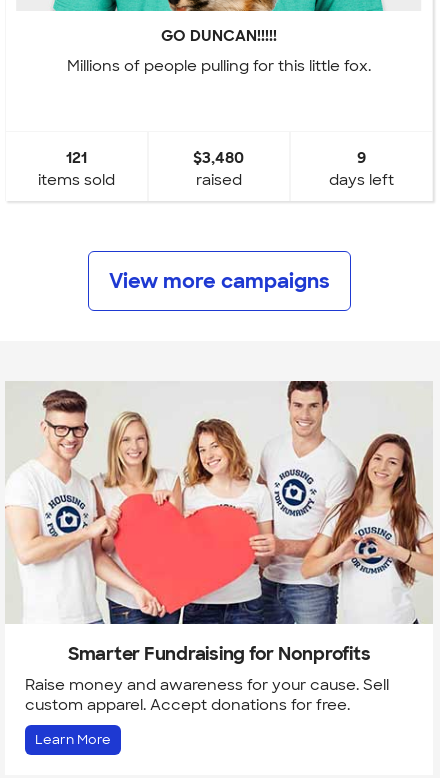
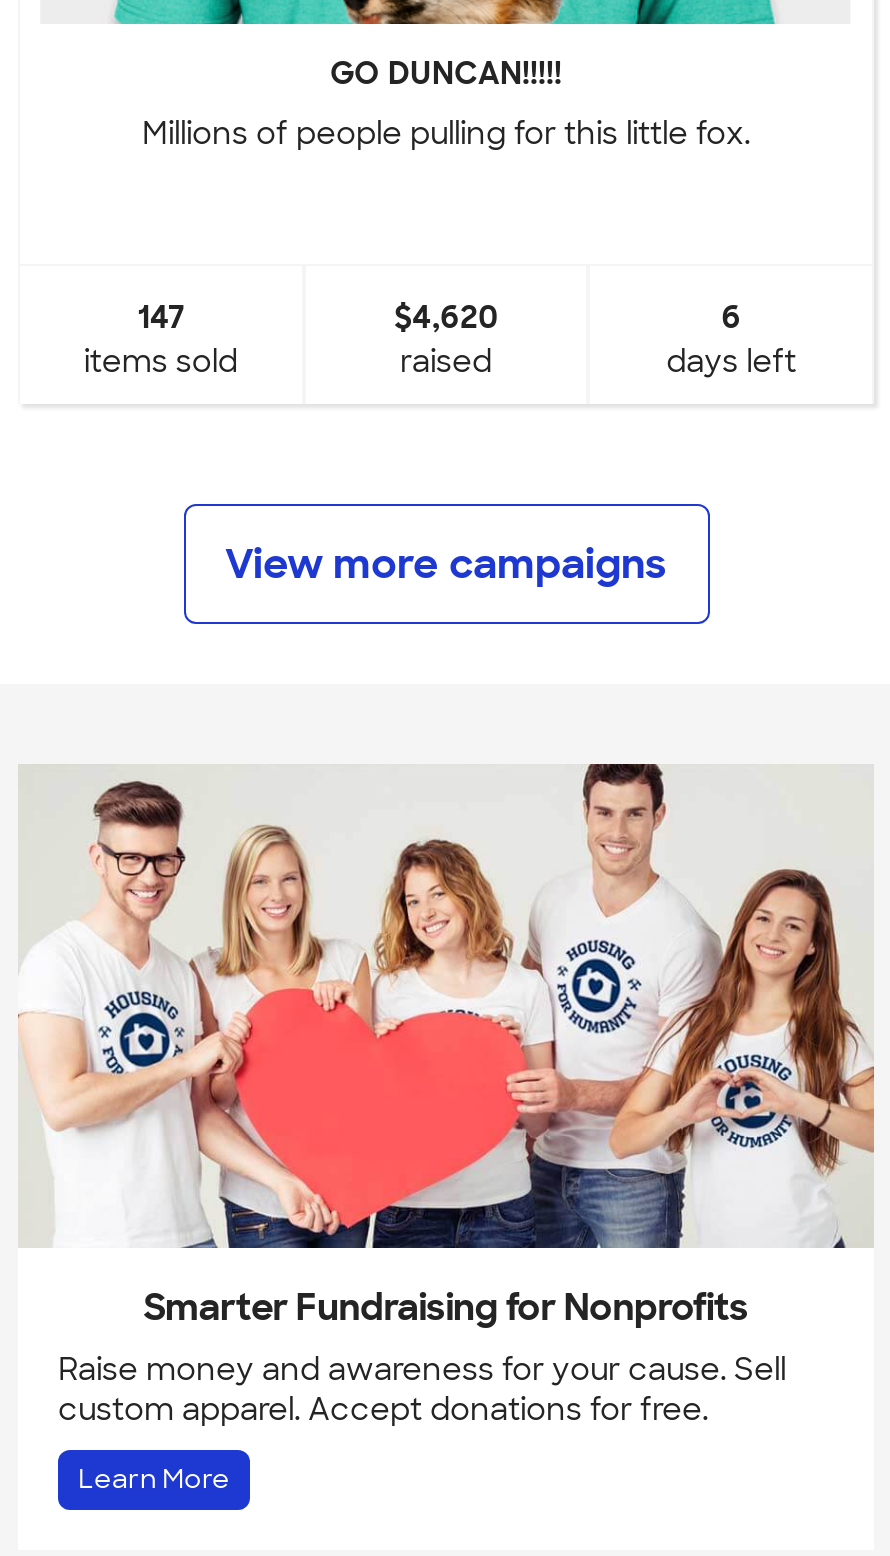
[66,148,87,168] 121 -> [138,297,184,337] 147
[193,148,244,168] $3,480 -> [394,297,498,337] $4,620
[357,148,366,168] 9 -> [721,297,741,337] 6

